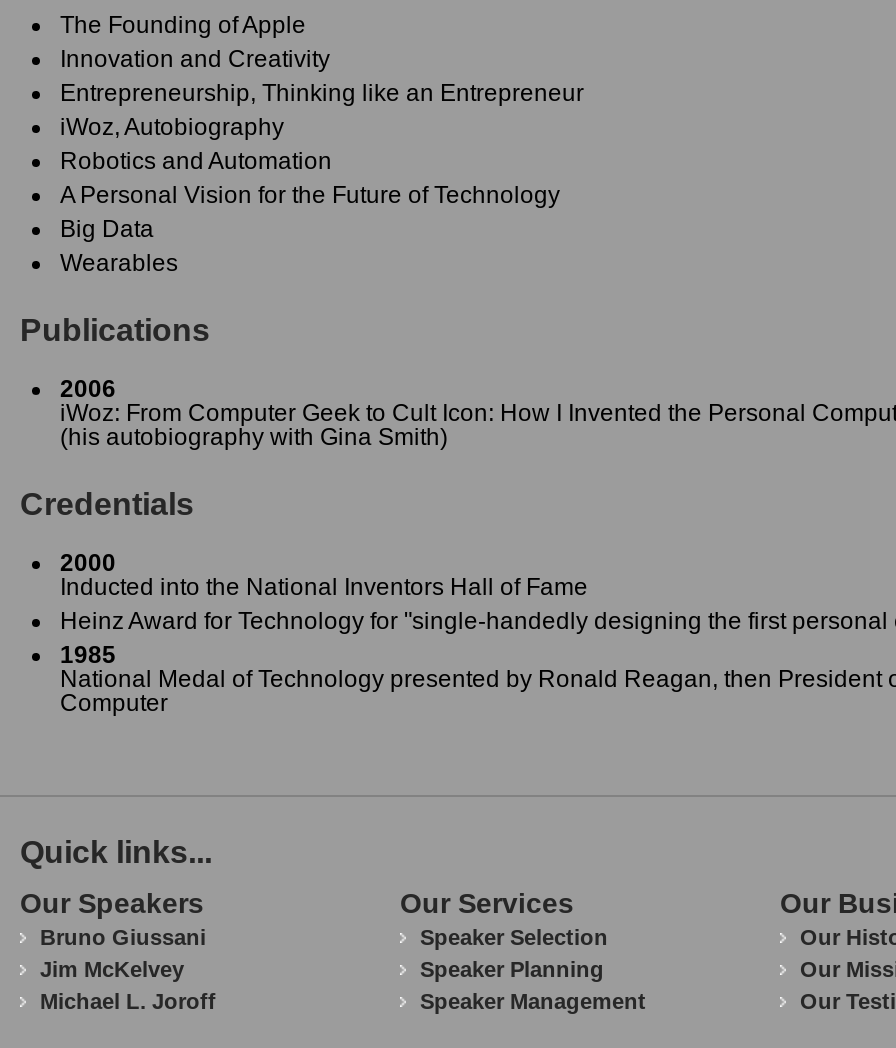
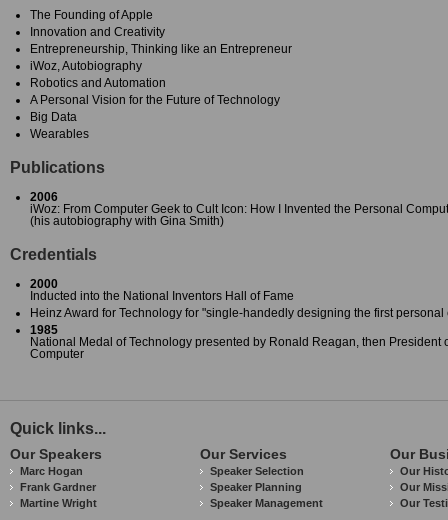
[40,925,216,1013] Bruno Giussani | Jim McKelvey | Michael L. Joroff -> [20,465,97,509] Marc Hogan | Frank Gardner | Martine Wright

